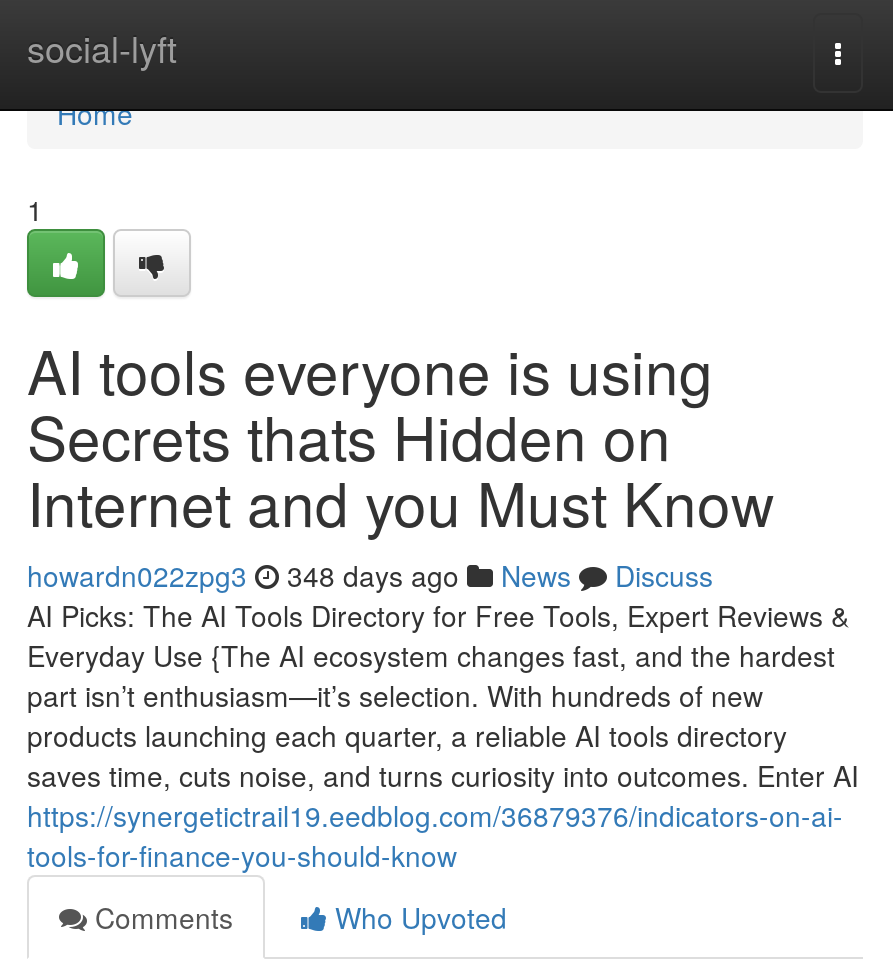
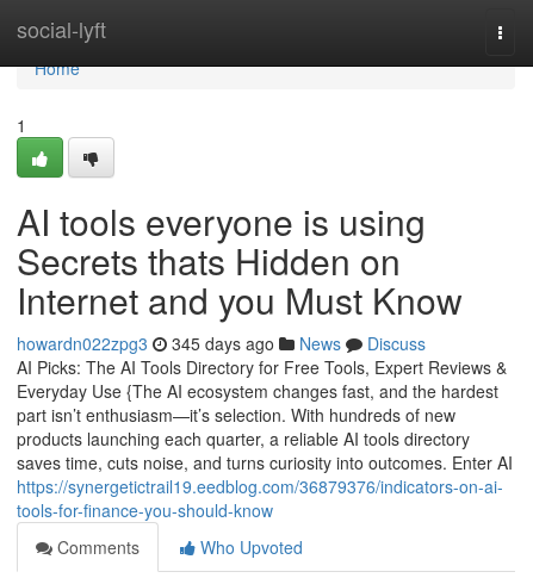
[27,555,713,595] howardn022zpg3 348 days ago News Discuss -> [17,331,426,355] howardn022zpg3 345 days ago News Discuss

